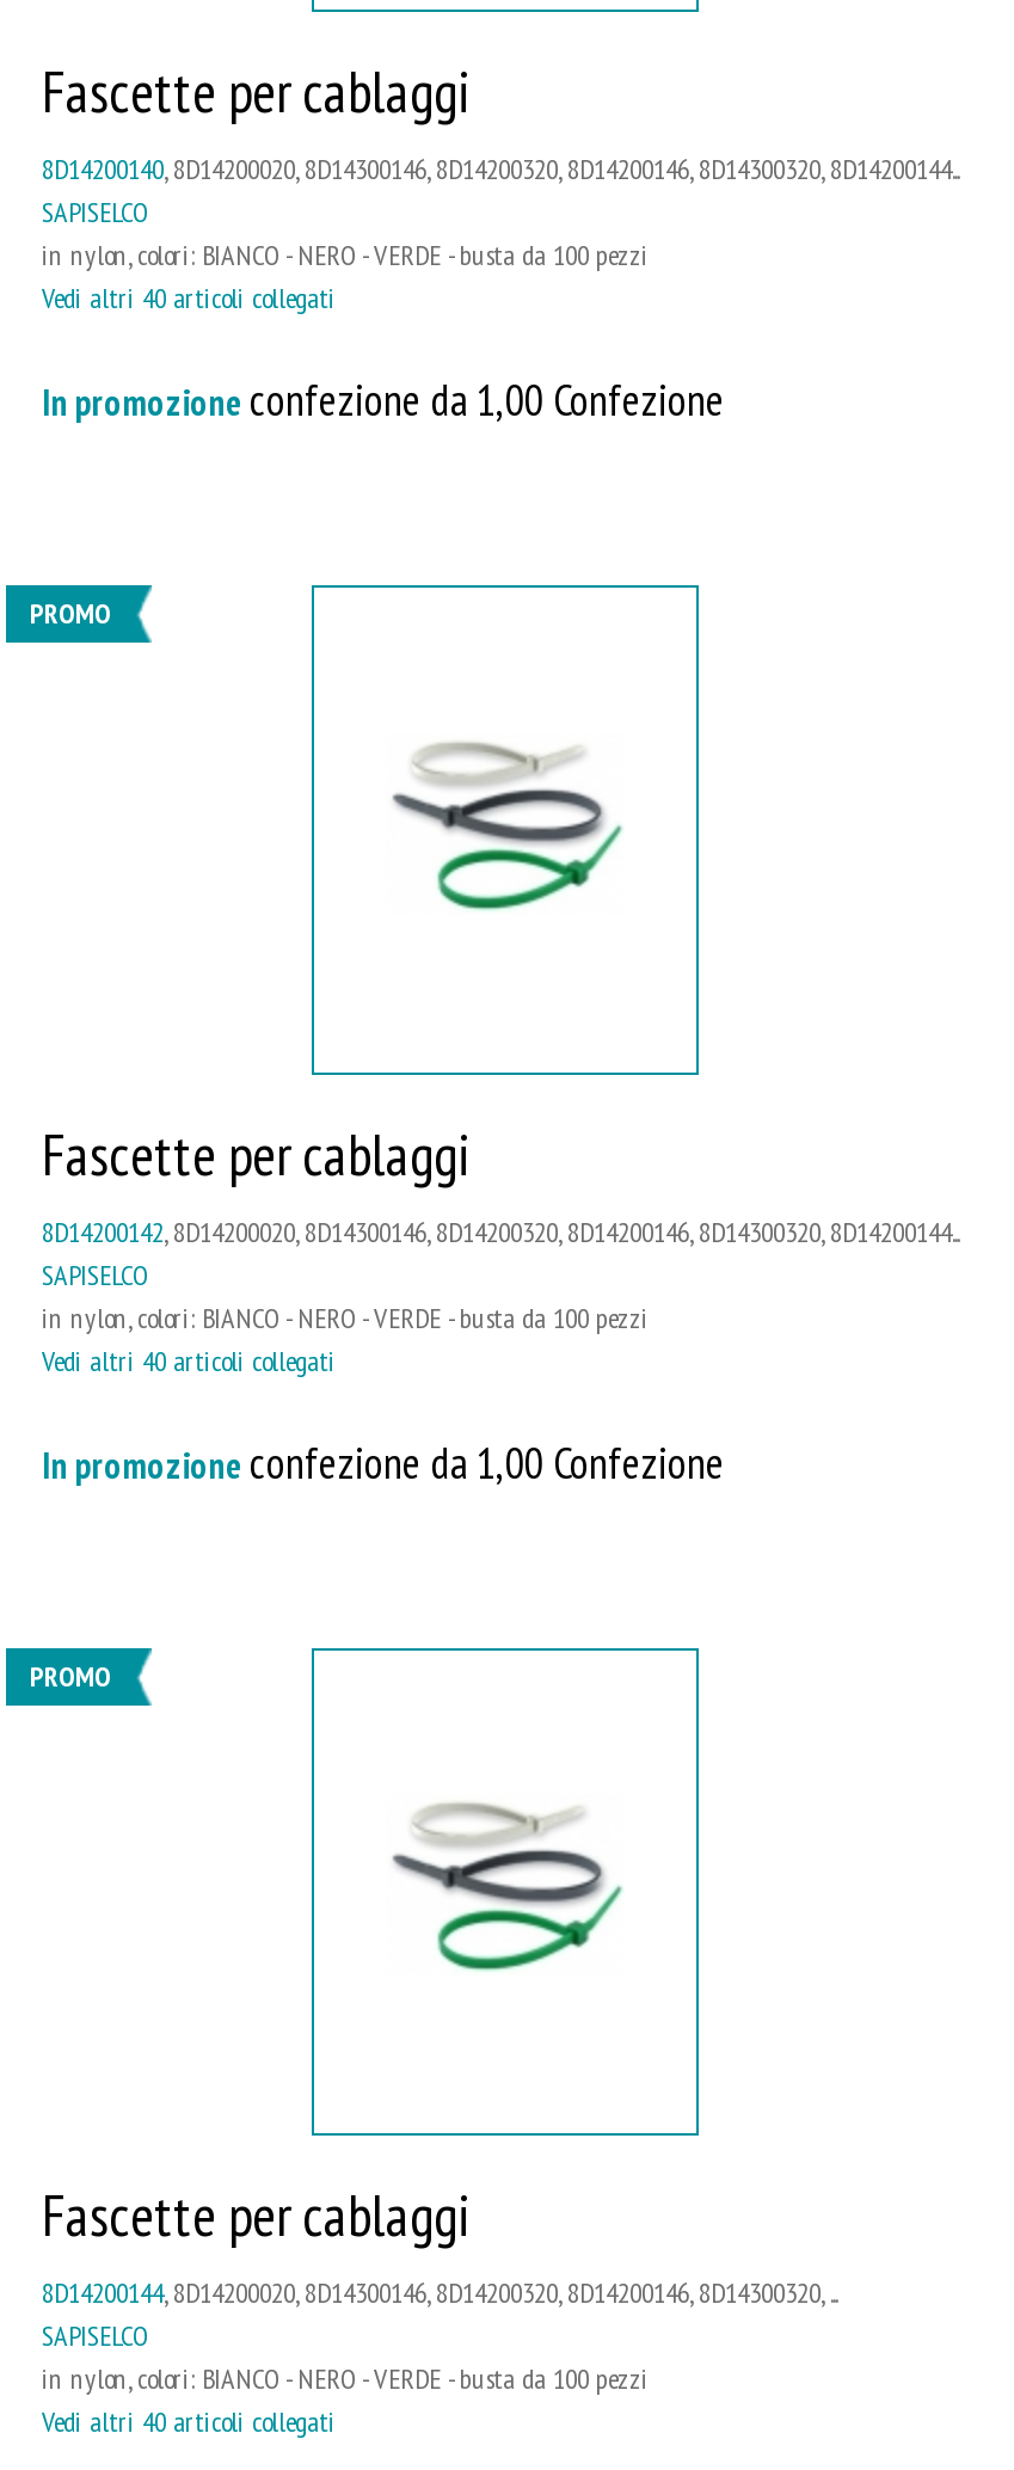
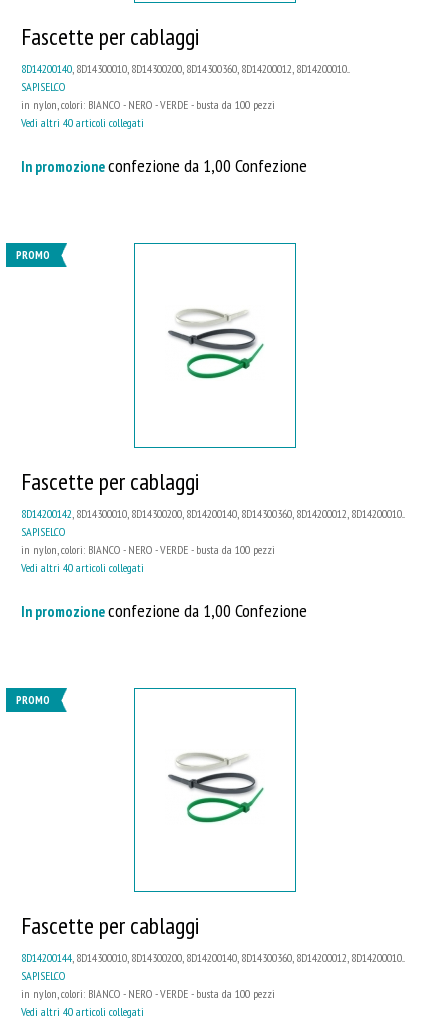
[42,151,959,187] 8D14200140, 8D14200020, 8D14300146, 8D14200320, 8D14200146, 8D14300320, 8D14200144... -> [21,61,350,76] 8D14200140, 8D14300010, 8D14300200, 8D14300360, 8D14200012, 8D14200010...
[42,1213,959,1249] 8D14200142, 8D14200020, 8D14300146, 8D14200320, 8D14200146, 8D14300320, 8D14200144... -> [21,506,405,521] 8D14200142, 8D14300010, 8D14300200, 8D14200140, 8D14300360, 8D14200012, 8D14200010...
[42,2275,837,2310] 8D14200144, 8D14200020, 8D14300146, 8D14200320, 8D14200146, 8D14300320, ... -> [21,950,405,965] 8D14200144, 8D14300010, 8D14300200, 8D14200140, 8D14300360, 8D14200012, 8D14200010...

